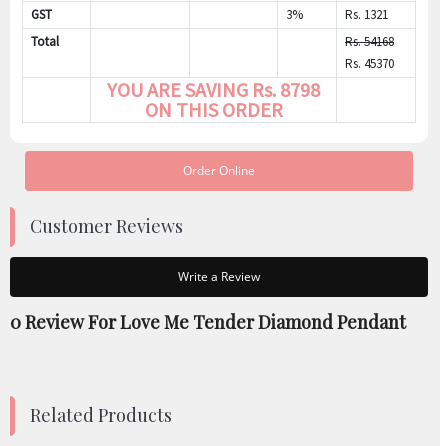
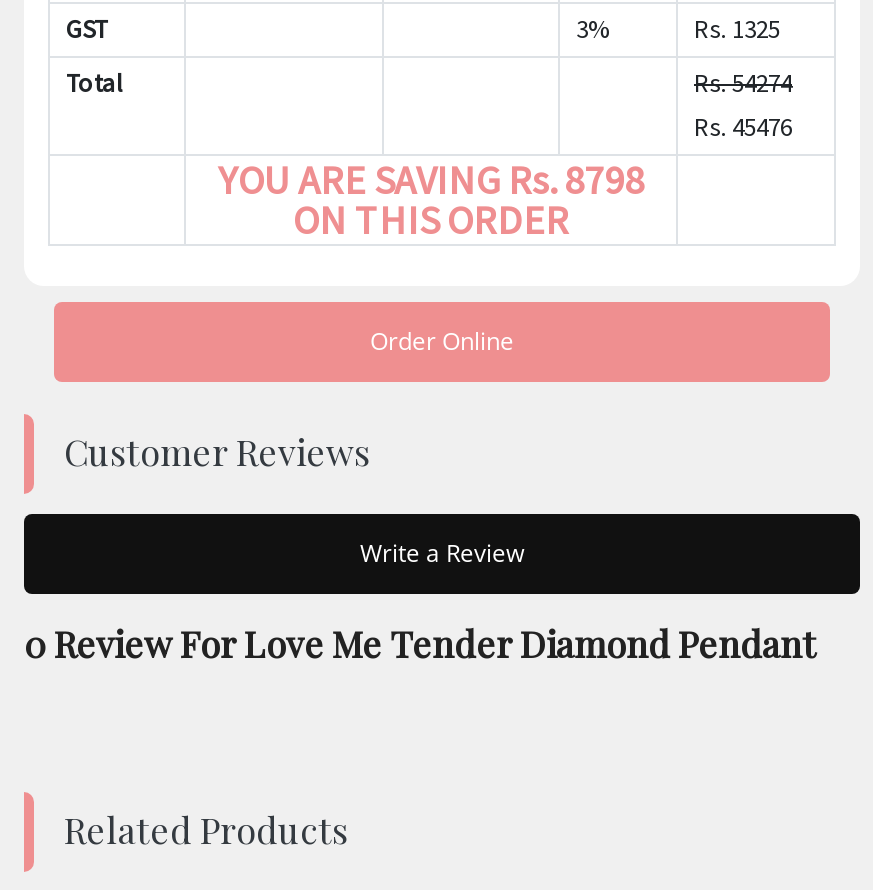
[345,6,388,23] Rs. 1321 -> [694,12,780,46] Rs. 1325
[345,33,394,50] Rs. 54168 -> [694,66,792,100] Rs. 54274
[345,55,394,72] Rs. 45370 -> [694,110,792,144] Rs. 45476

